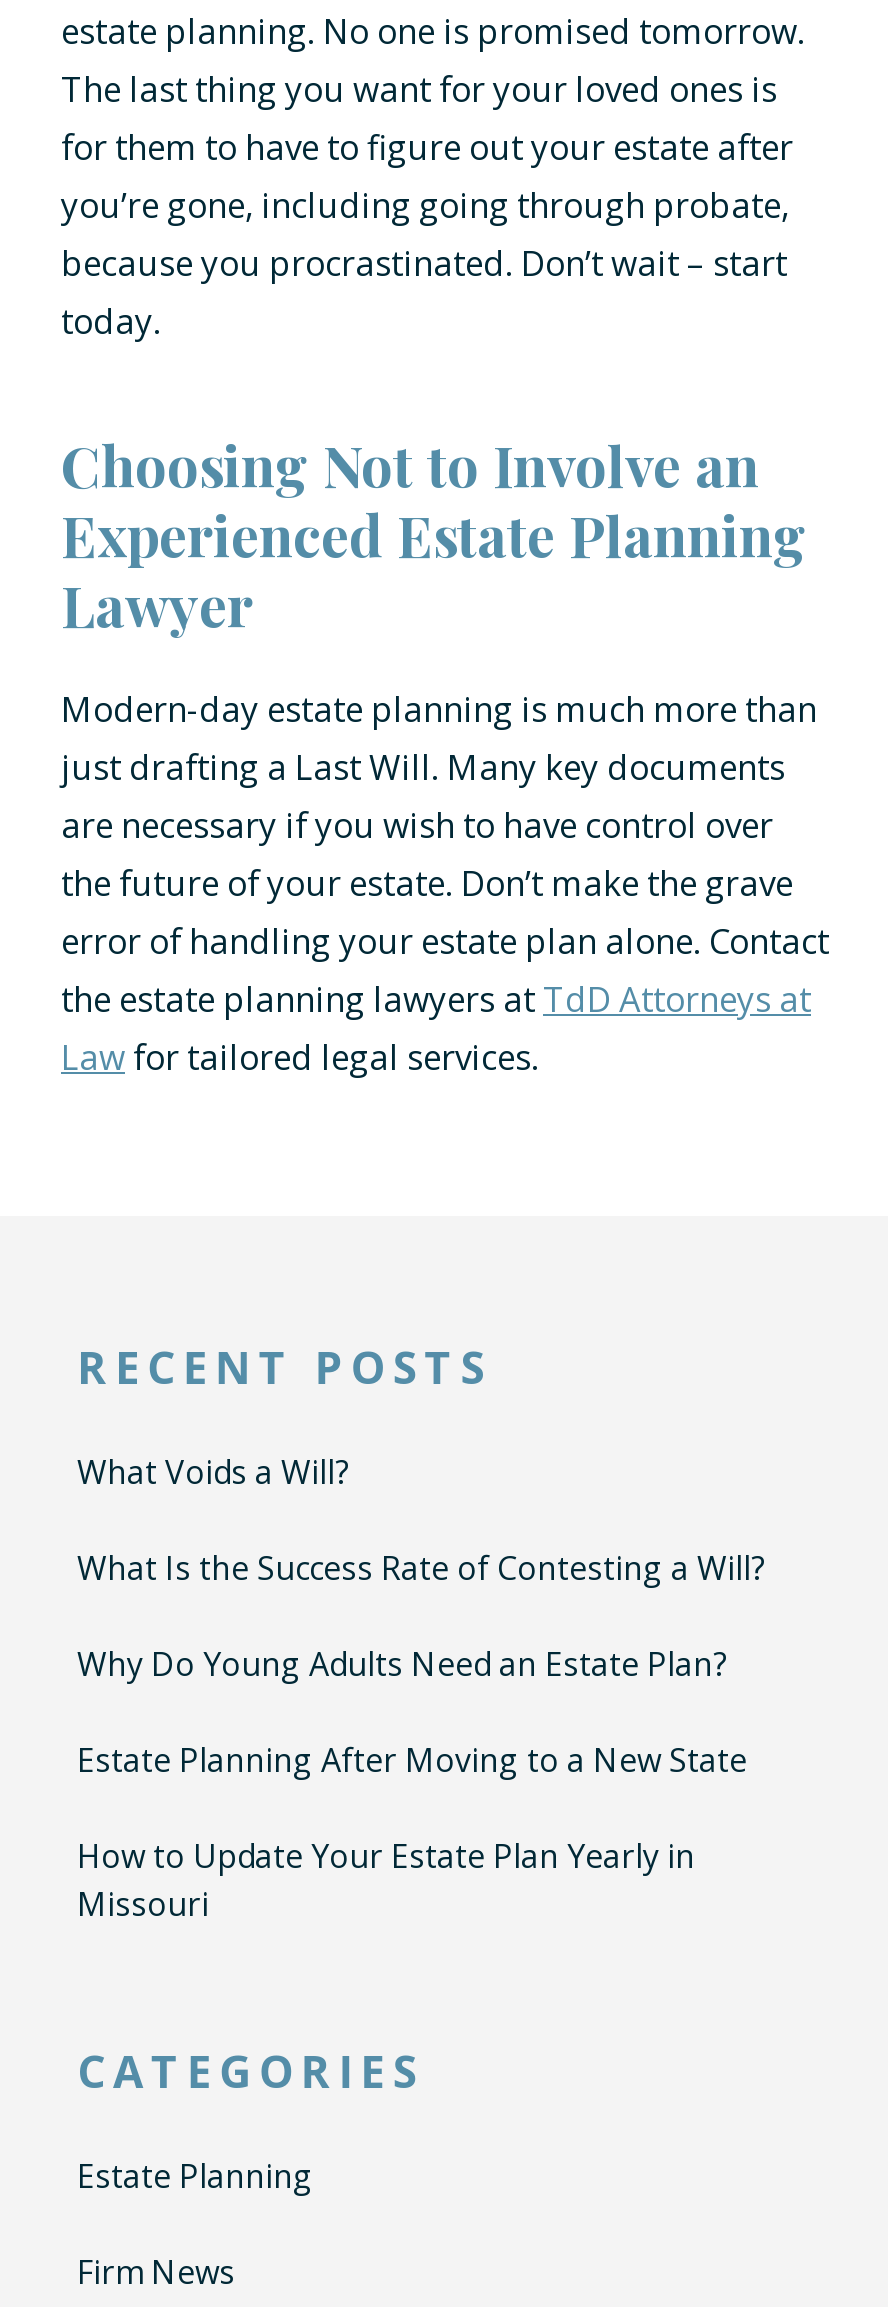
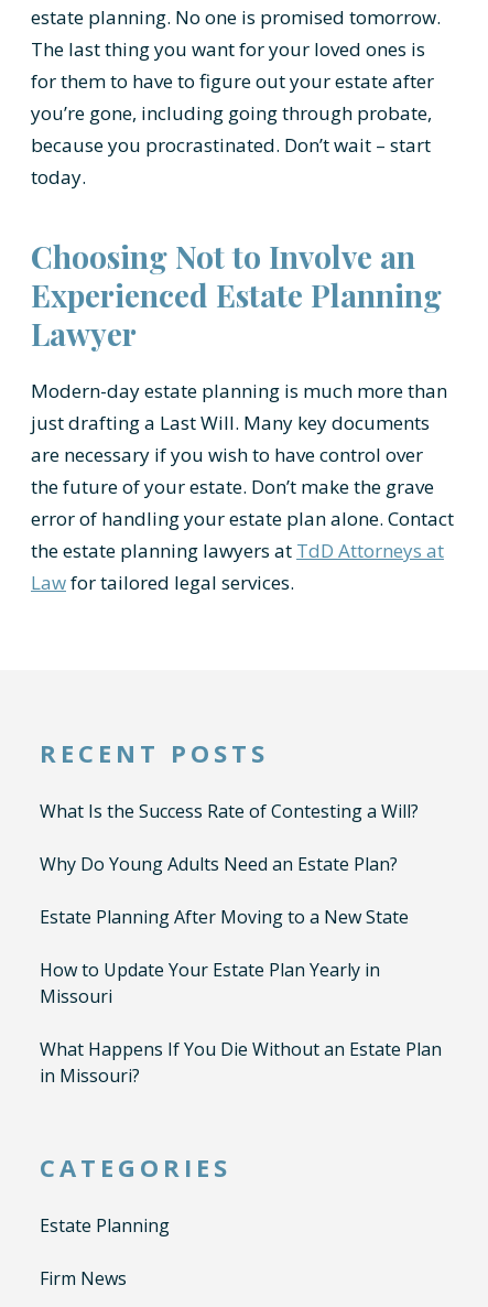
[77,1449,349,1493] What Voids a Will? -> none
moved [77,1545,765,1925] -> [40,798,419,1008]: What Is the Success Rate of Contesting a Will? | Why Do Young Adults Need an Estate Plan? | Estate Planning After Moving to a New State | How to Update Your Estate Plan Yearly in | Missouri
none -> [40,1036,442,1087] What Happens If You Die Without an Estate Plan | in Missouri?

